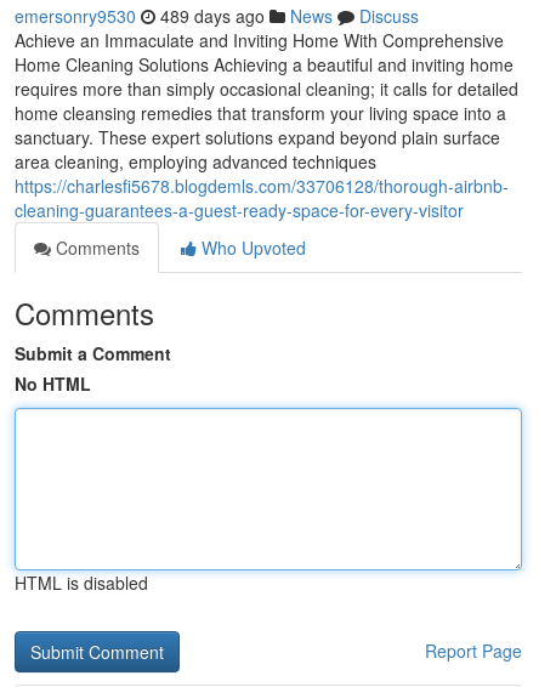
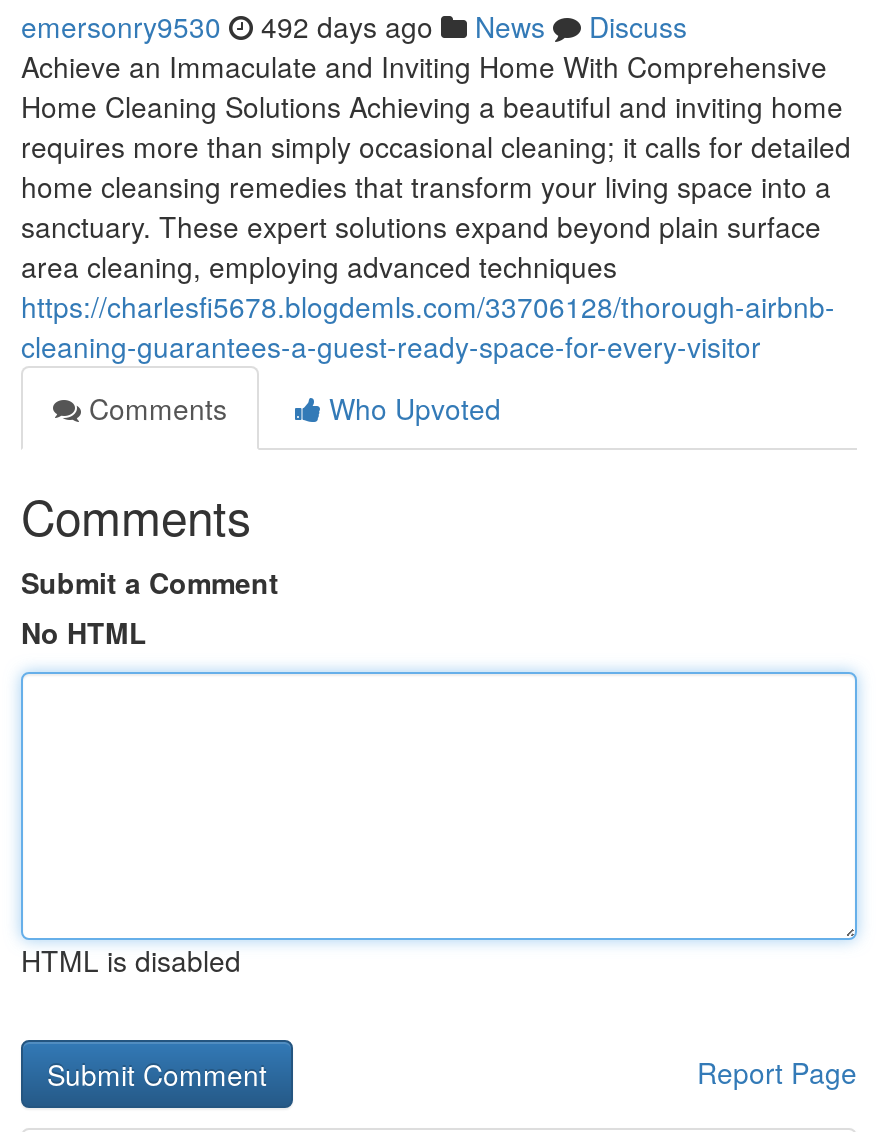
[15,4,419,28] emersonry9530 489 days ago News Discuss -> [21,6,687,46] emersonry9530 492 days ago News Discuss

